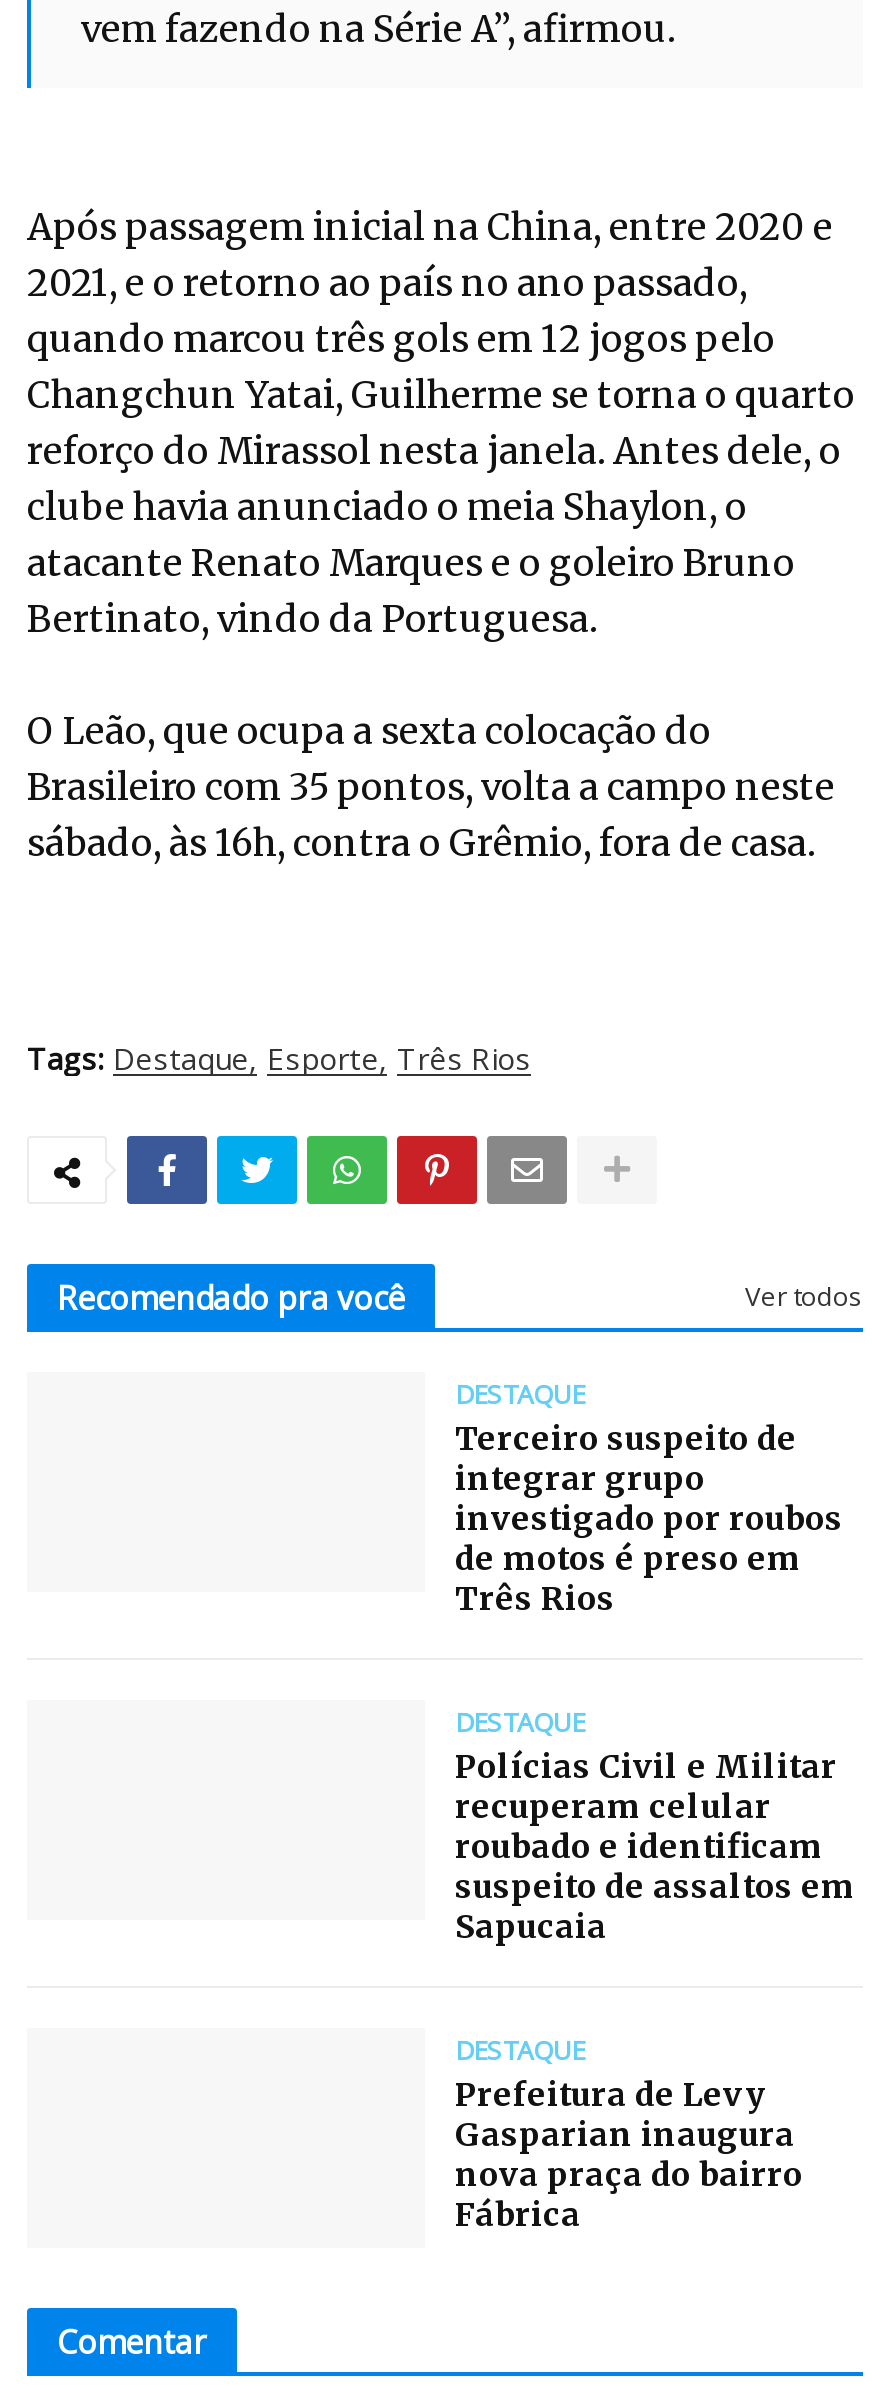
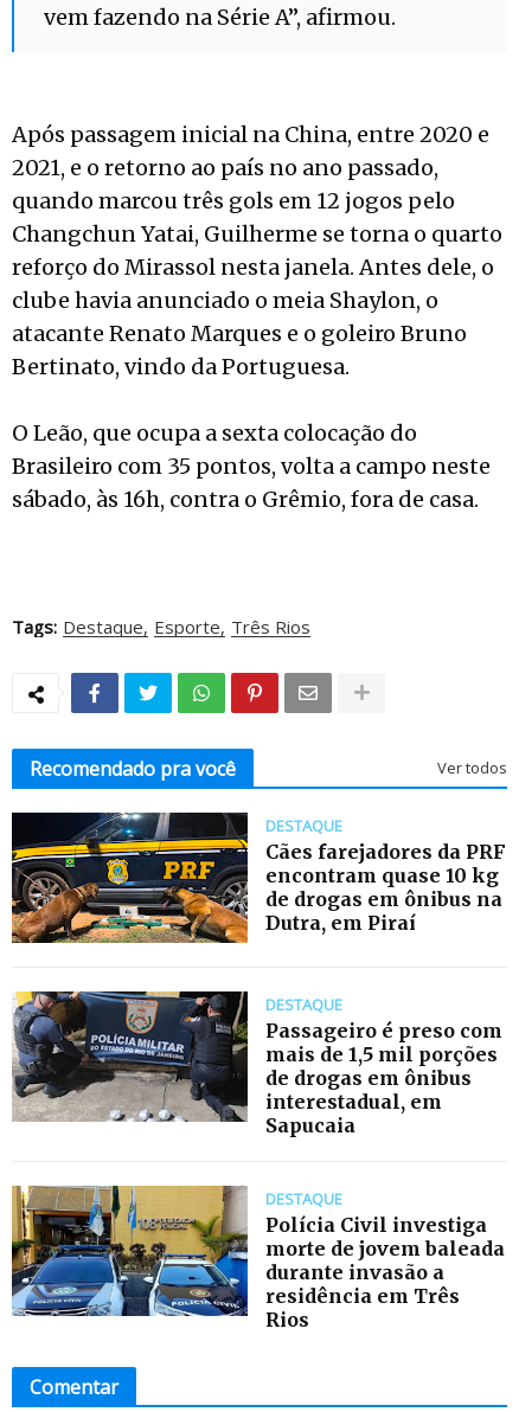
none -> [11,811,249,944] [image]
none -> [12,990,249,1123] [image]
[455,1417,843,1617] Terceiro suspeito de | integrar grupo | investigado por roubos | de motos é preso em | Três Rios -> [265,840,506,934] Cães farejadores da PRF | encontram quase 10 kg | de drogas em ônibus na | Dutra, em Piraí
[455,1745,855,1905] Polícias Civil e Militar | recuperam celular | roubado e identificam | suspeito de assaltos em -> [265,1018,502,1113] Passageiro é preso com | mais de 1,5 mil porções | de drogas em ônibus | interestadual, em
none -> [11,1185,249,1317] [image]
[455,2073,803,2233] Prefeitura de Levy | Gasparian inaugura | nova praça do bairro | Fábrica -> [265,1213,505,1331] Polícia Civil investiga | morte de jovem baleada | durante invasão a | residência em Três | Rios

